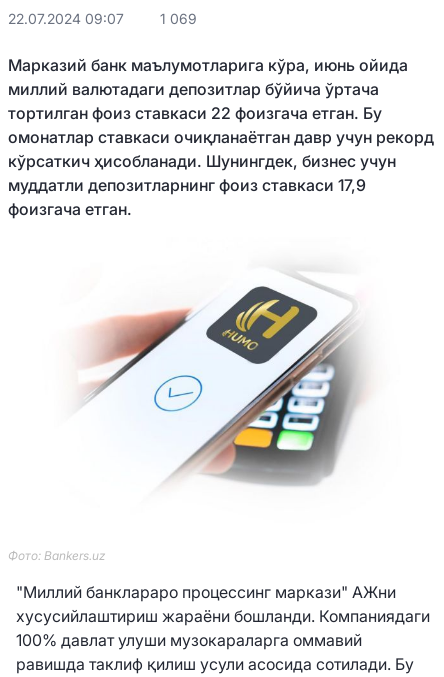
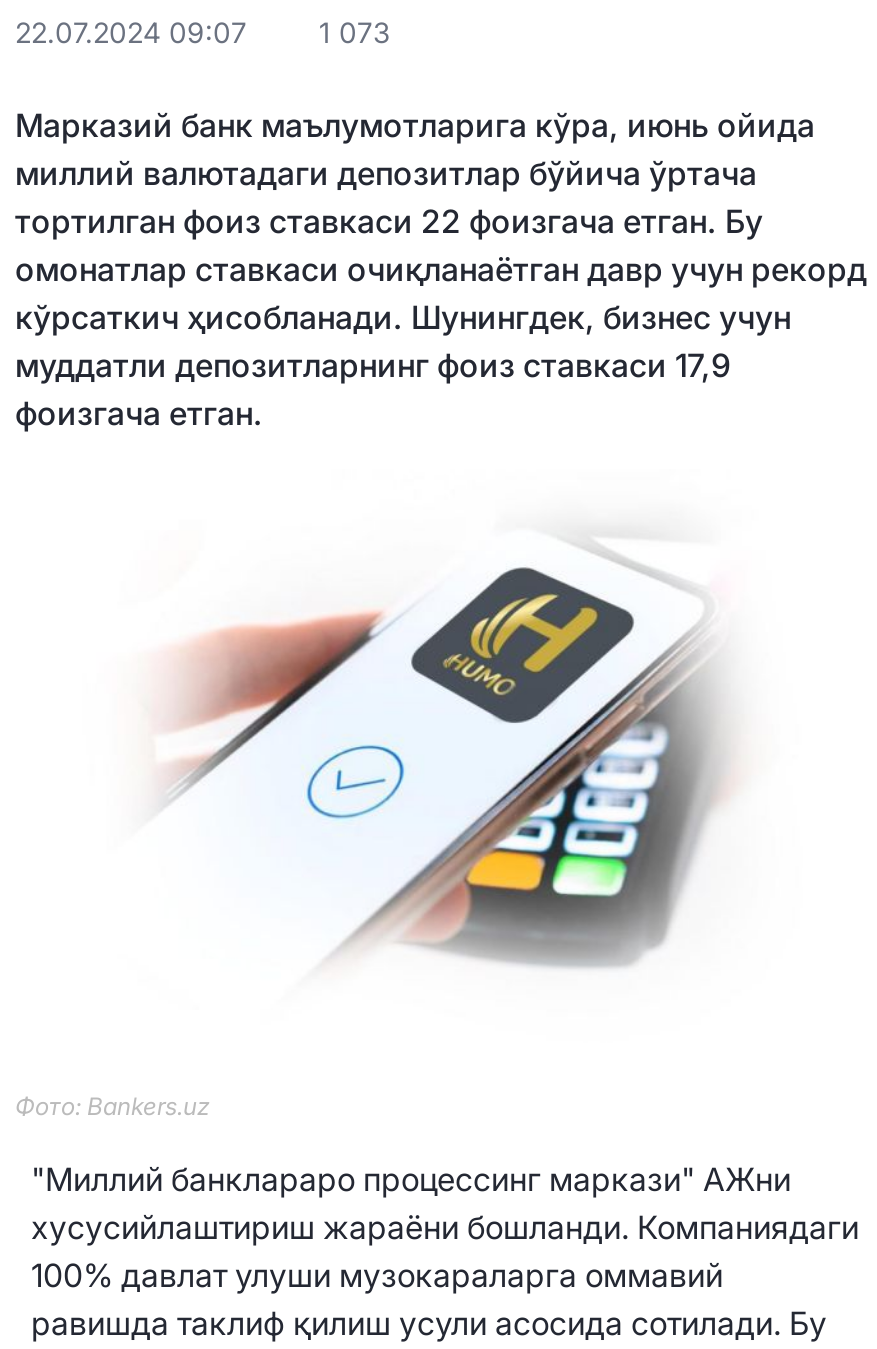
[160,10,197,27] 1 069 -> [319,14,391,48] 1 073

